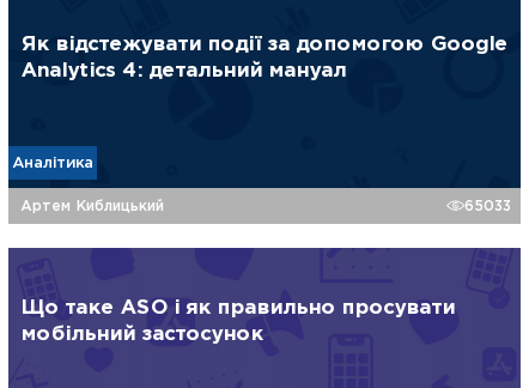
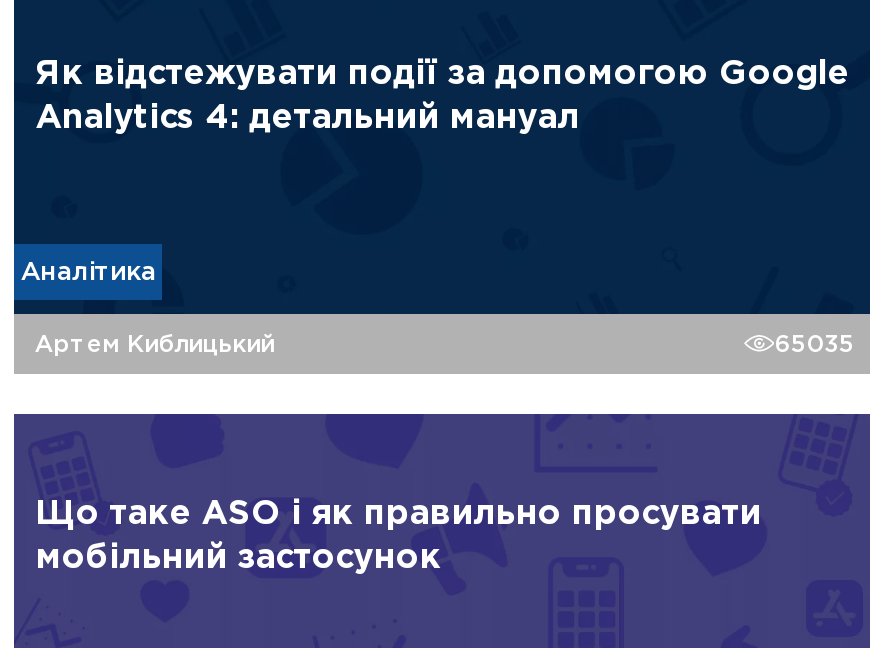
[464,199,511,213] 65033 -> [774,332,854,356] 65035

